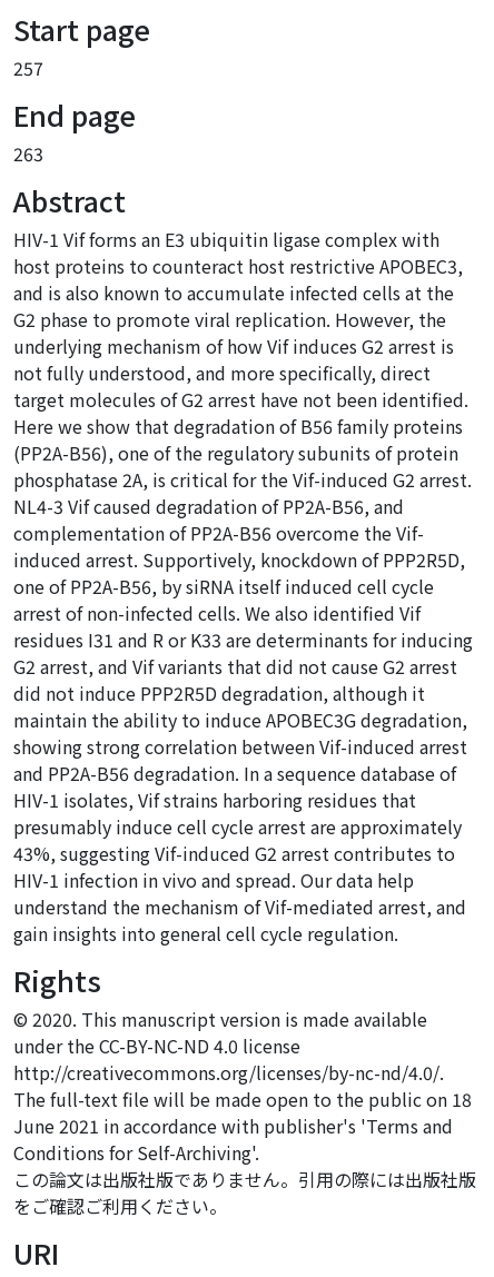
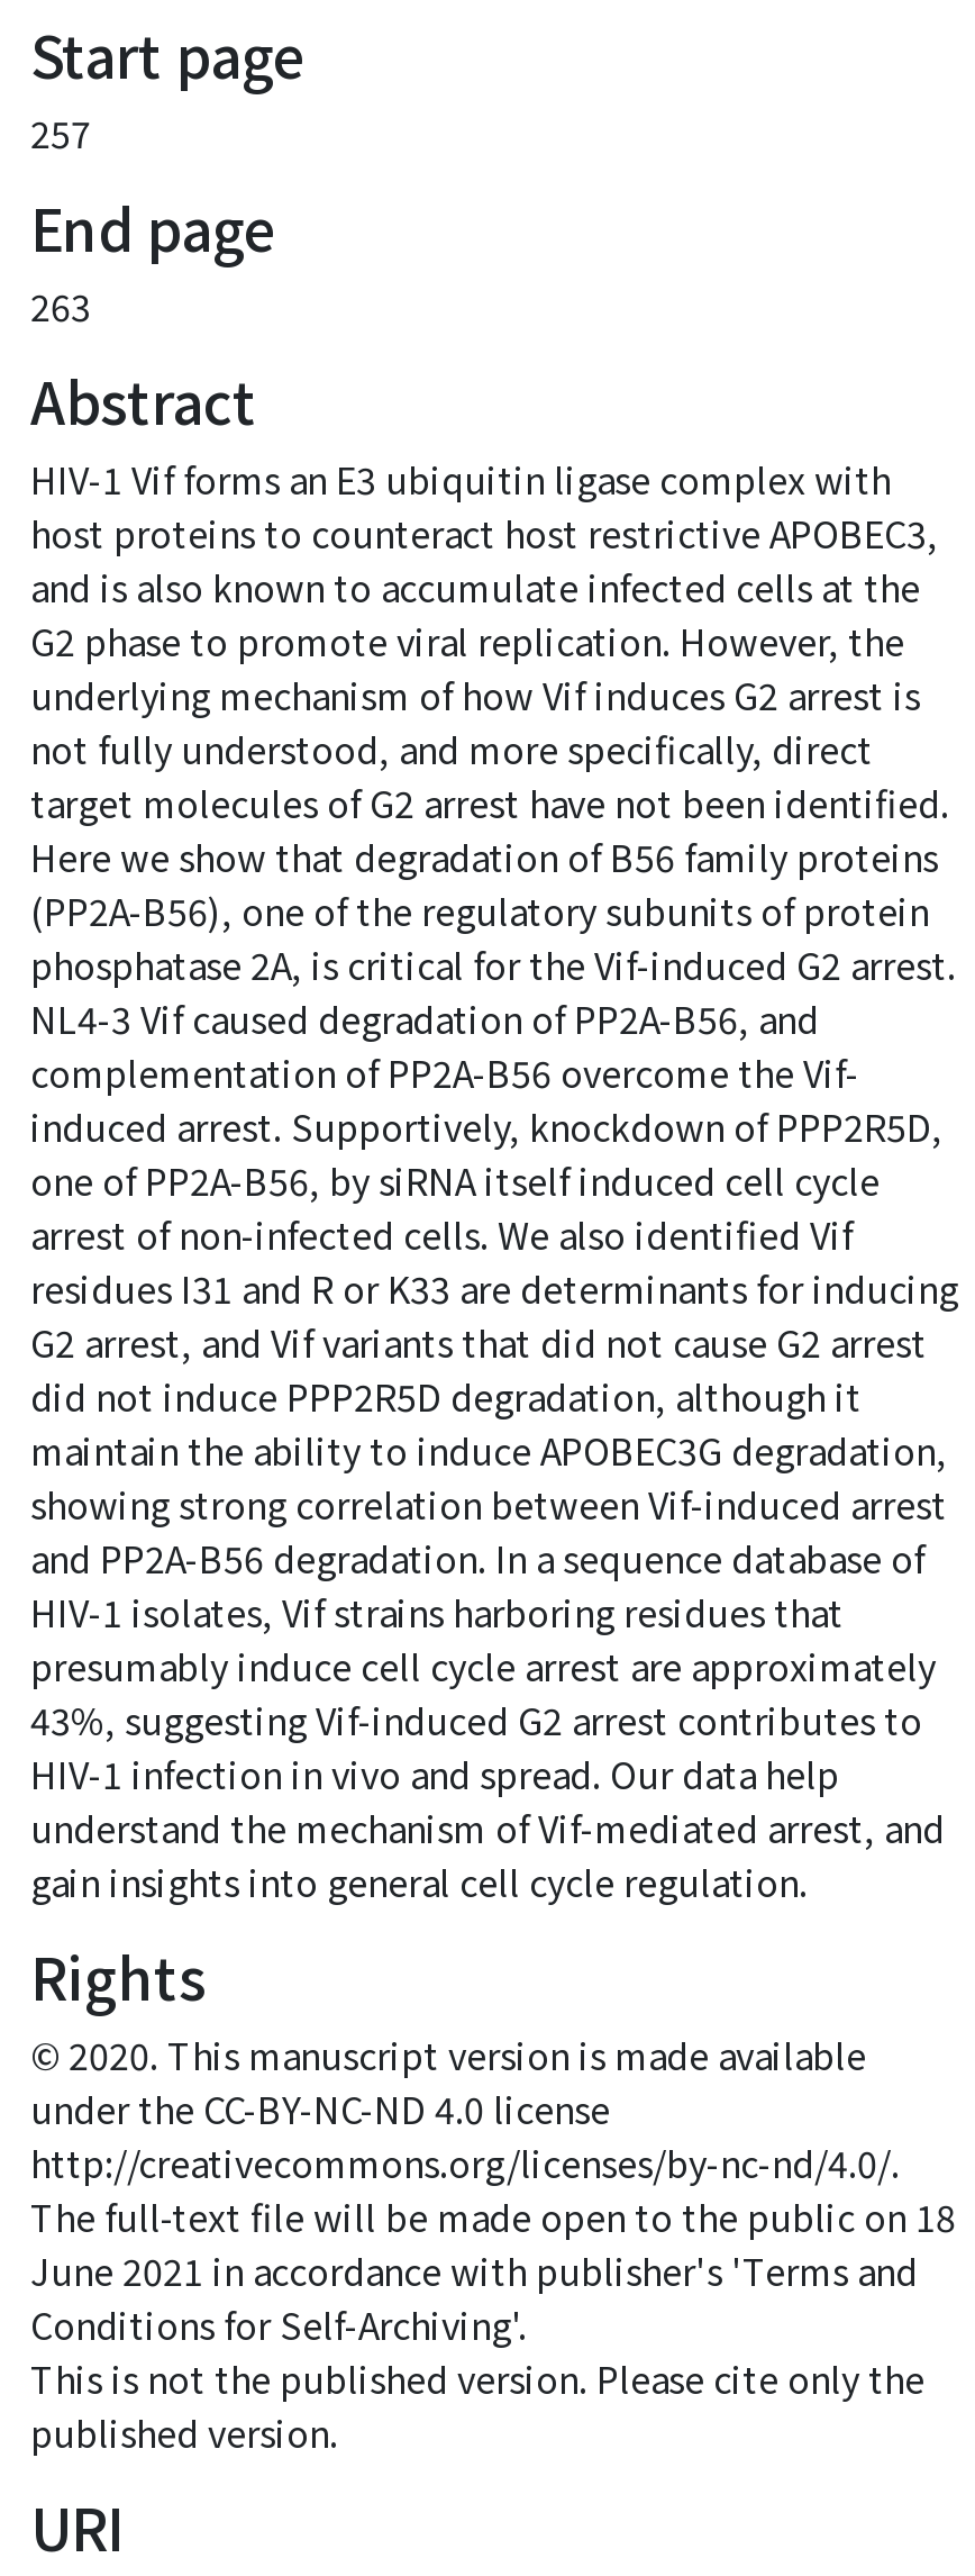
[13,1166,476,1219] この論文は出版社版でありません。引用の際には出版社版 | をご確認ご利用ください。 -> [30,2351,924,2459] This is not the published version. Please cite only the | published version.

